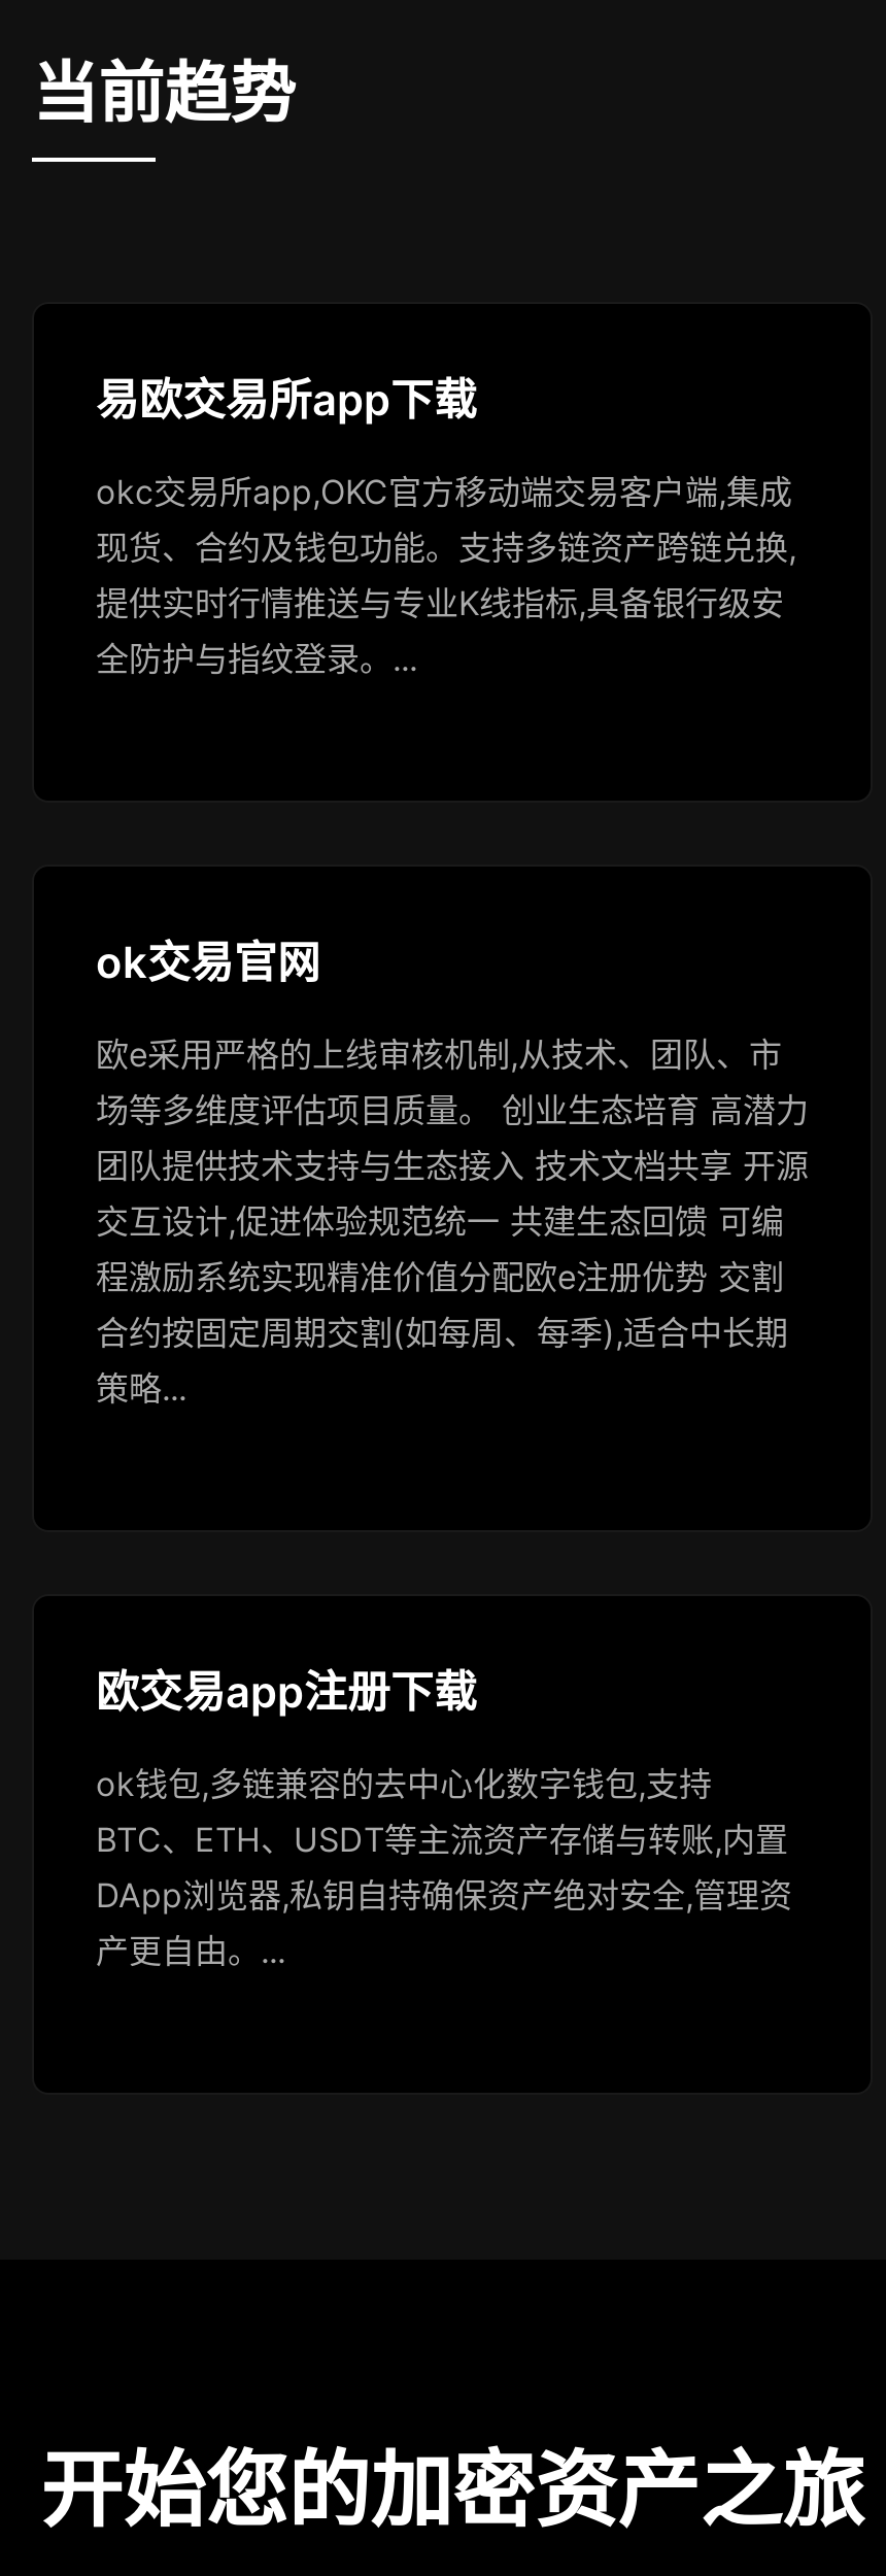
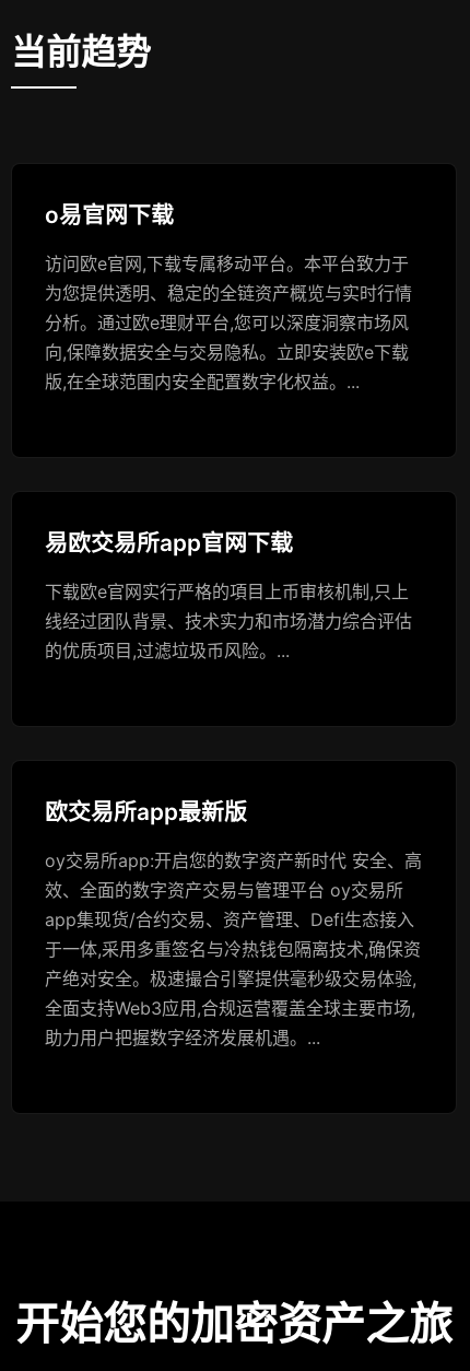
[96,374,477,426] 易欧交易所app下载 -> [45,201,174,229] o易官网下载
[96,471,796,679] okc交易所app,OKC官方移动端交易客户端,集成 | 现货、合约及钱包功能。支持多链资产跨链兑换, | 提供实时行情推送与专业K线指标,具备银行级安 | 全防护与指纹登录。... -> [45,253,412,393] 访问欧e官网,下载专属移动平台。本平台致力于 | 为您提供透明、稳定的全链资产概览与实时行情 | 分析。通过欧e理财平台,您可以深度洞察市场风 | 向,保障数据安全与交易隐私。立即安装欧e下载 | 版,在全球范围内安全配置数字化权益。...
[96,937,320,989] ok交易官网 -> [45,529,293,557] 易欧交易所app官网下载
[96,1034,809,1409] 欧e采用严格的上线审核机制,从技术、团队、市 | 场等多维度评估项目质量。 创业生态培育 高潜力 | 团队提供技术支持与生态接入 技术文档共享 开源 | 交互设计,促进体验规范统一 共建生态回馈 可编 | 程激励系统实现精准价值分配欧e注册优势 交割 | 合约按固定周期交割(如每周、每季),适合中长期 | 策略... -> [45,581,412,662] 下载欧e官网实行严格的項目上币审核机制,只上 | 线经过团队背景、技术实力和市场潜力综合评估 | 的优质项目,过滤垃圾币风险。...
[96,1667,477,1718] 欧交易app注册下载 -> [45,798,247,826] 欧交易所app最新版
[96,1763,792,1972] ok钱包,多链兼容的去中心化数字钱包,支持 | BTC、ETH、USDT等主流资产存储与转账,内置 | DApp浏览器,私钥自持确保资产绝对安全,管理资 | 产更自由。... -> [45,850,422,1049] oy交易所app:开启您的数字资产新时代 安全、高 | 效、全面的数字资产交易与管理平台 oy交易所 | app集现货/合约交易、资产管理、Defi生态接入 | 于一体,采用多重签名与冷热钱包隔离技术,确保资 | 产绝对安全。极速撮合引擎提供毫秒级交易体验, | 全面支持Web3应用,合规运营覆盖全球主要市场, | 助力用户把握数字经济发展机遇。...

